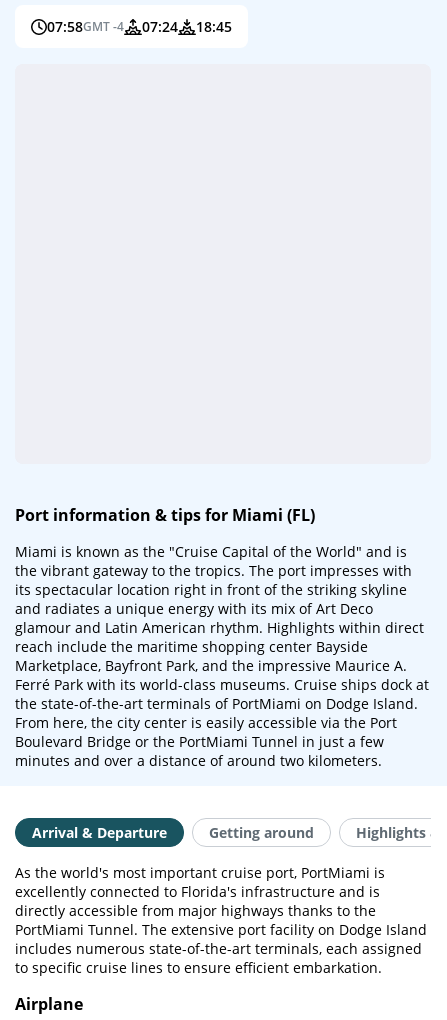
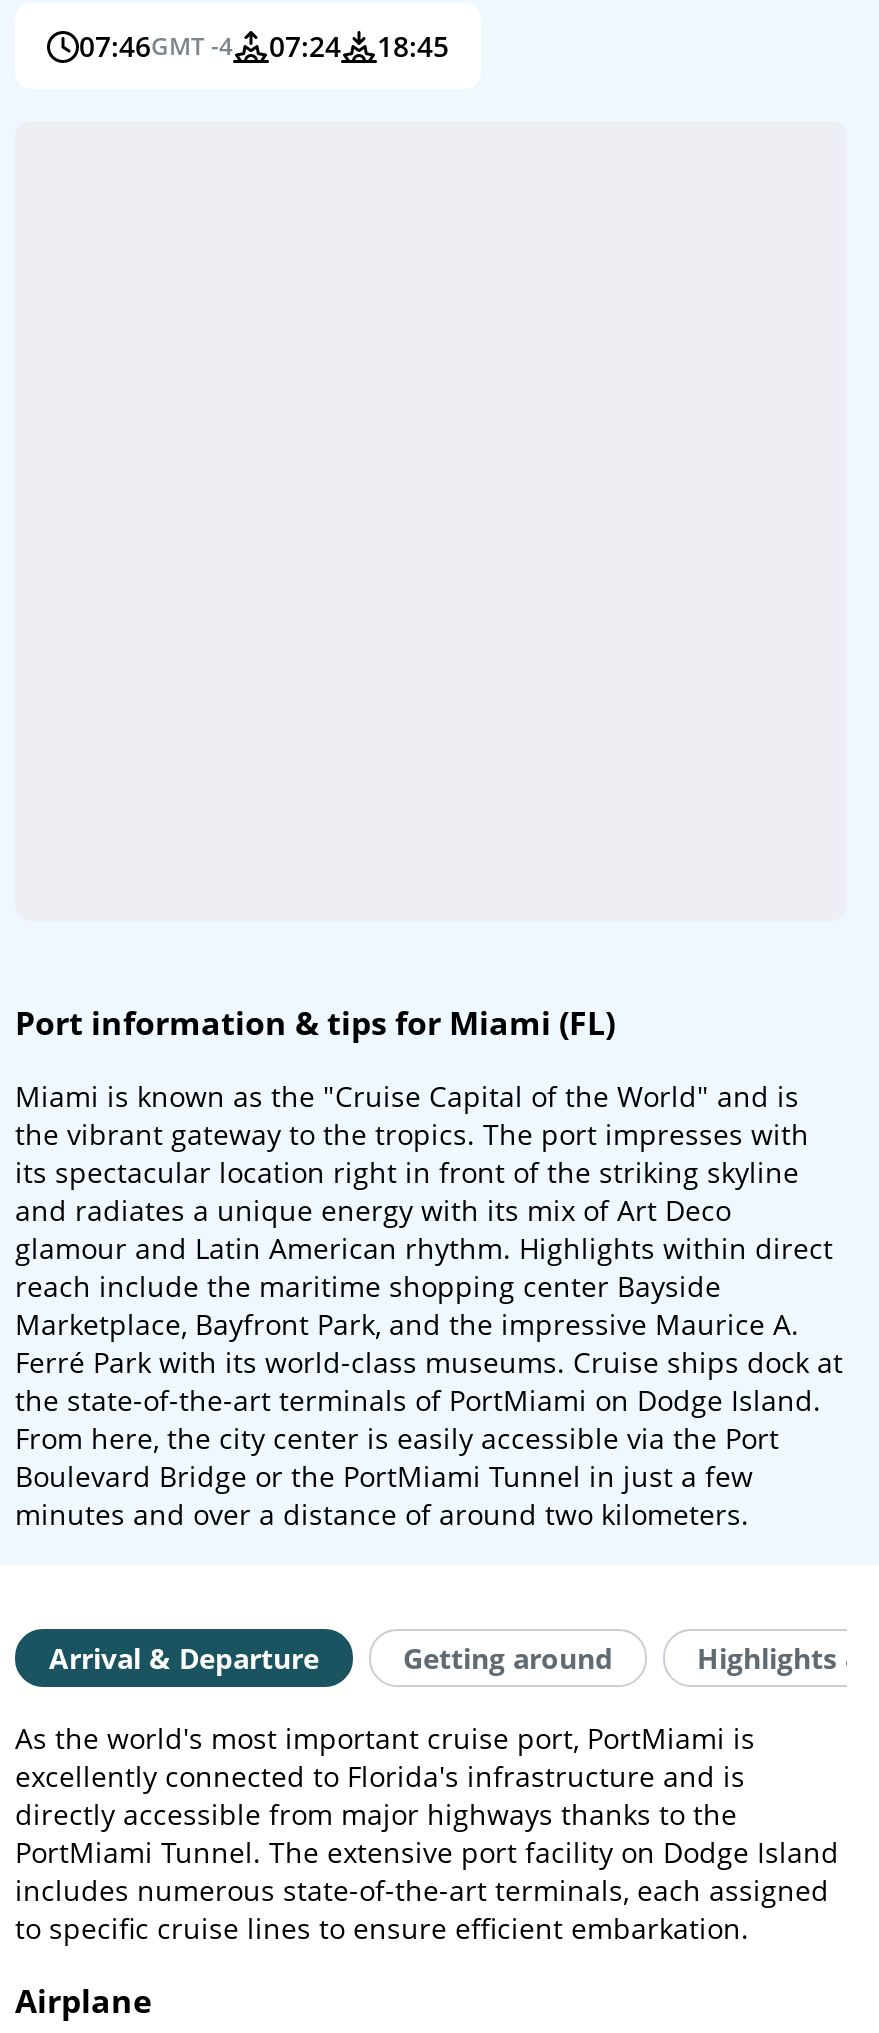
[47,17,232,36] 07:58GMT -4 07:24 18:45 -> [79,27,449,65] 07:46GMT -4 07:24 18:45

